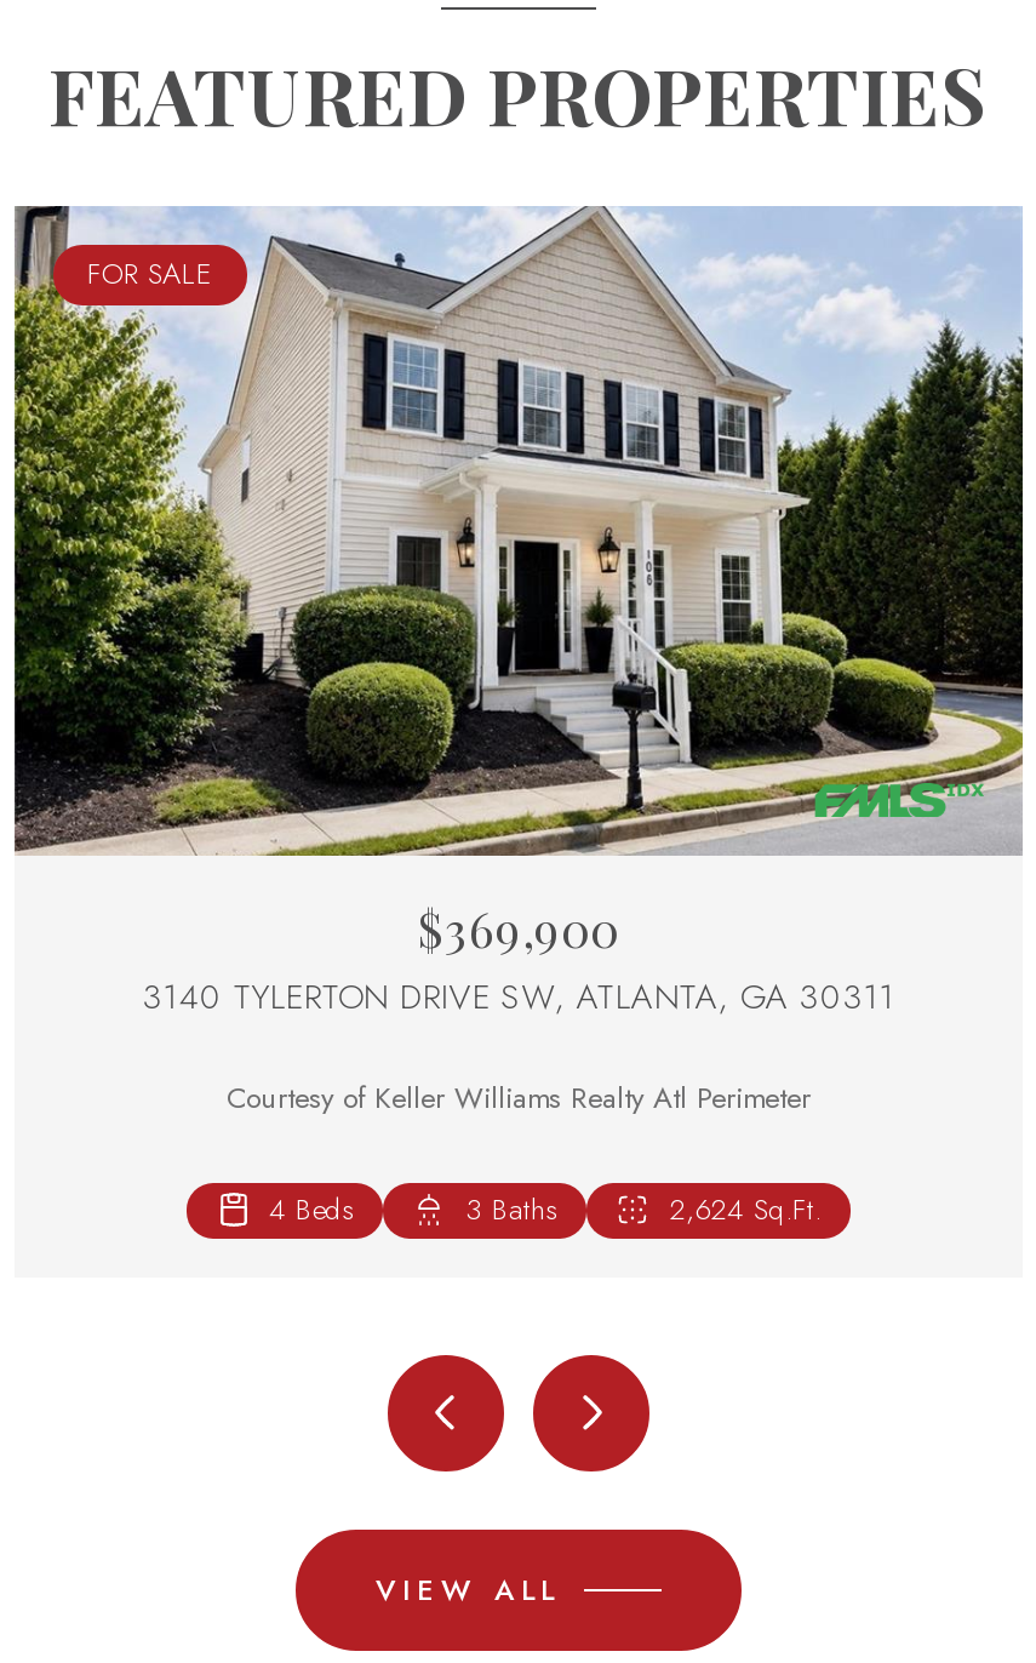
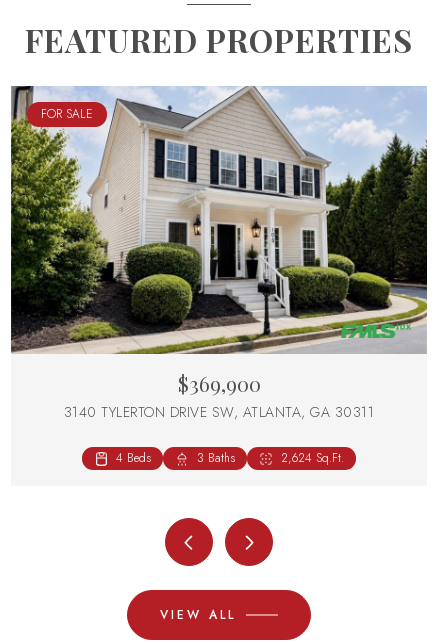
[227,1077,811,1121] Courtesy of Keller Williams Realty Atl Perimeter -> none

